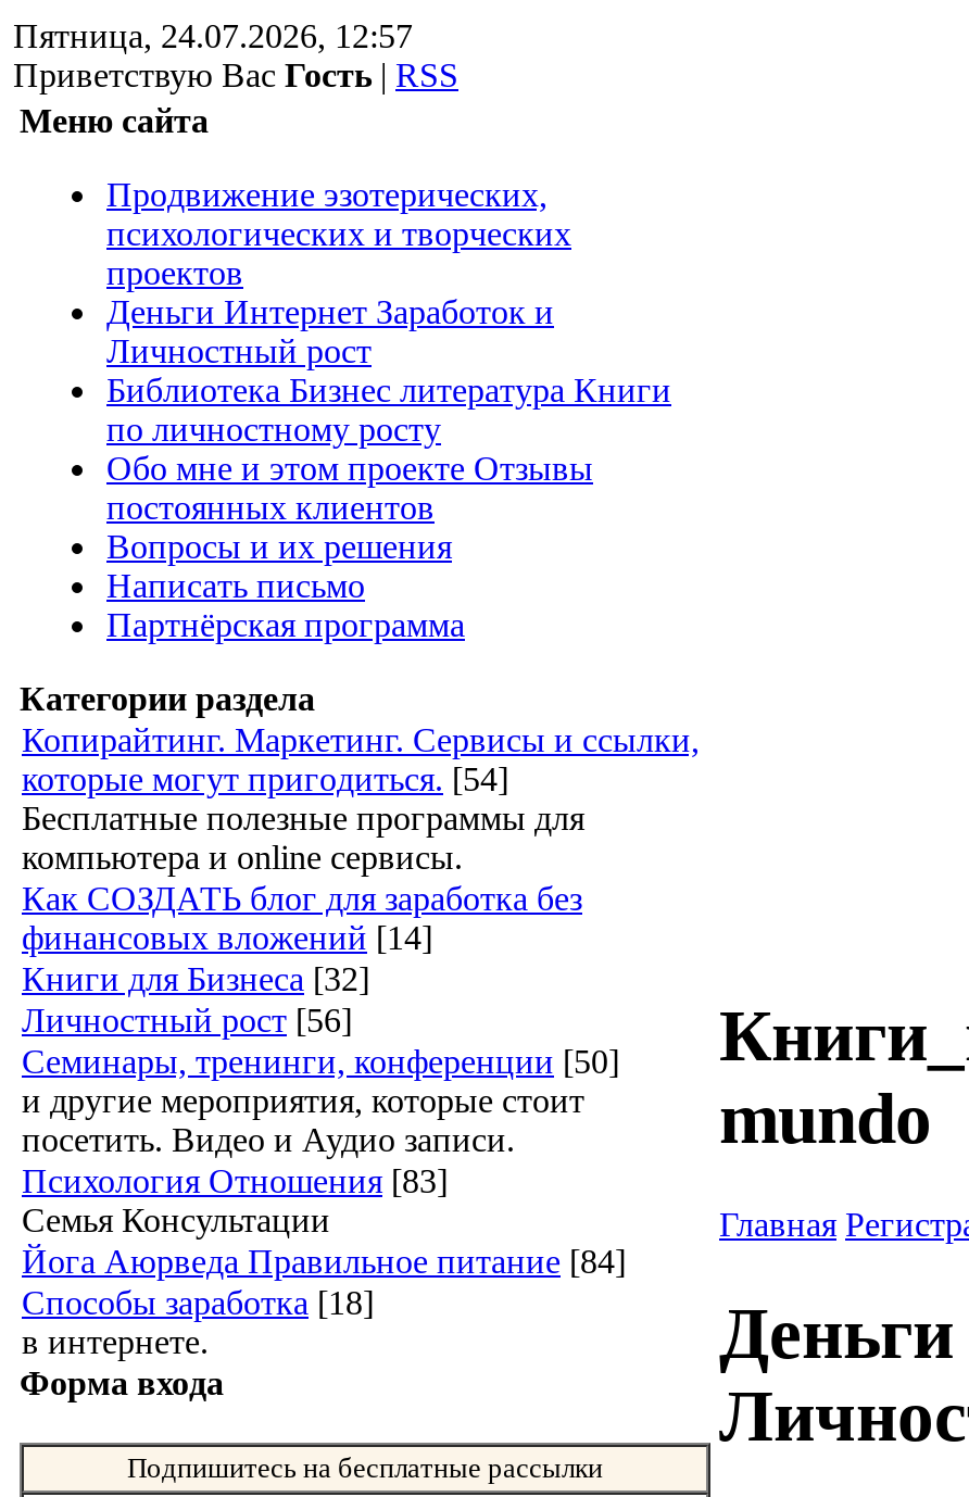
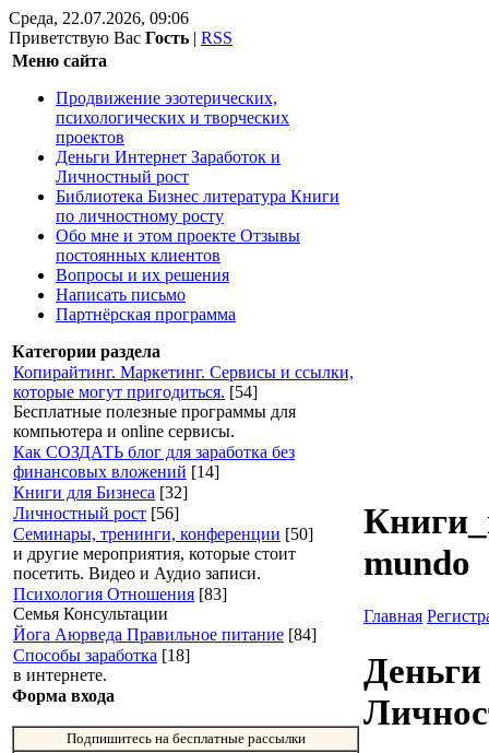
[13,17,413,54] Пятница, 24.07.2026, 12:57 -> [9,9,189,27] Среда, 22.07.2026, 09:06

